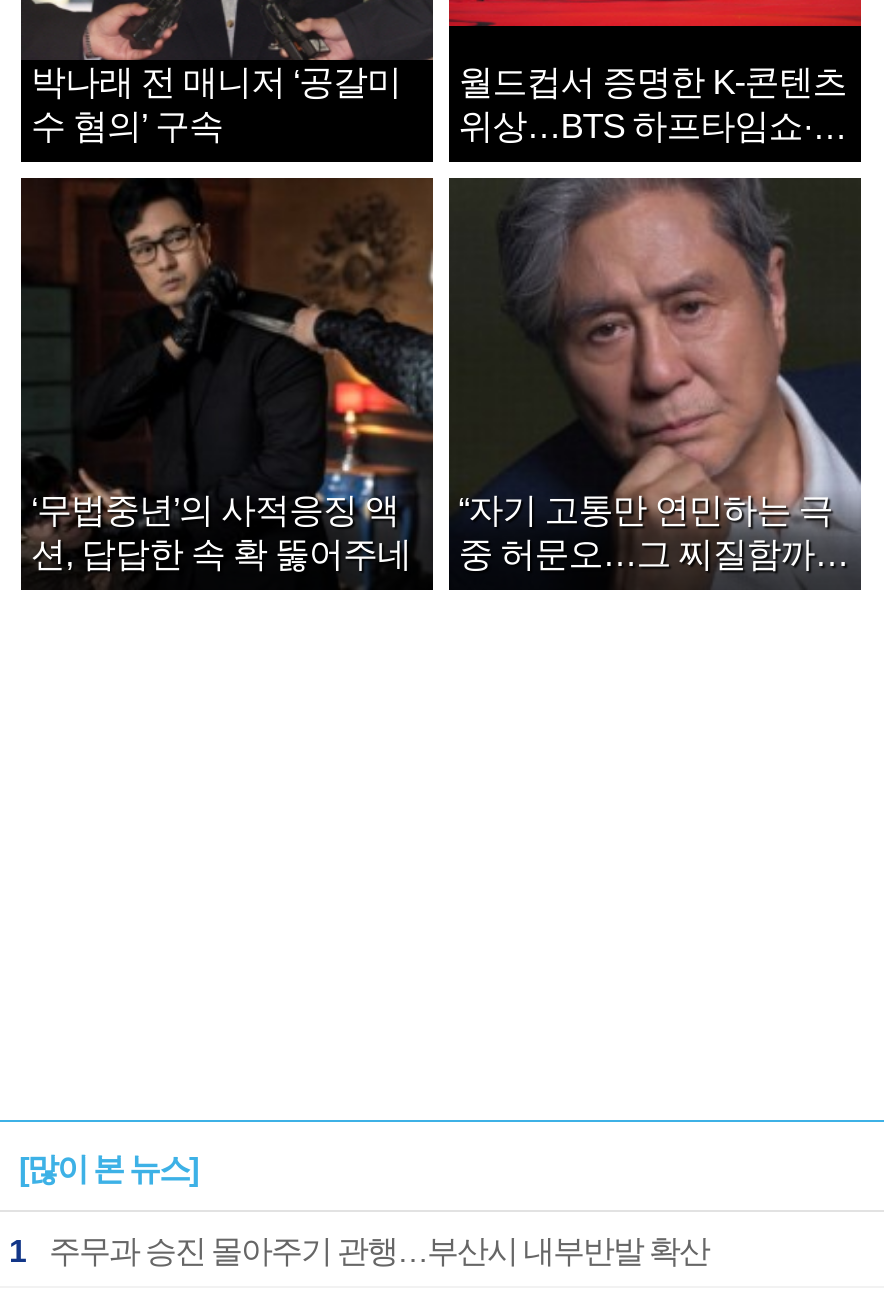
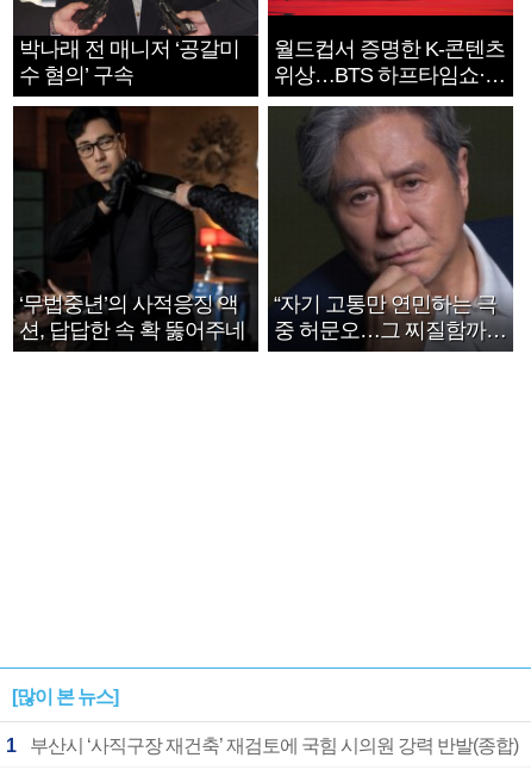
[49,1234,709,1268] 주무과 승진 몰아주기 관행…부산시 내부반발 확산 -> [30,735,518,756] 부산시 ‘사직구장 재건축’ 재검토에 국힘 시의원 강력 반발(종합)

